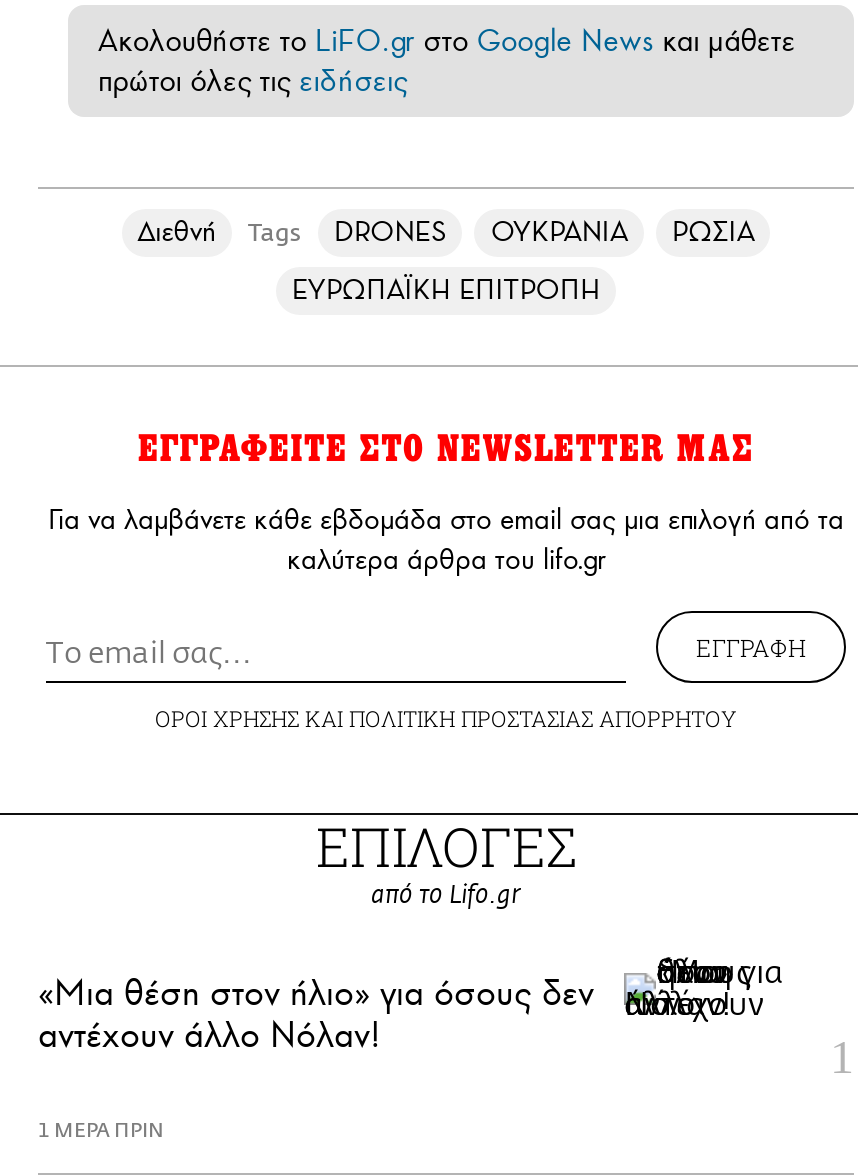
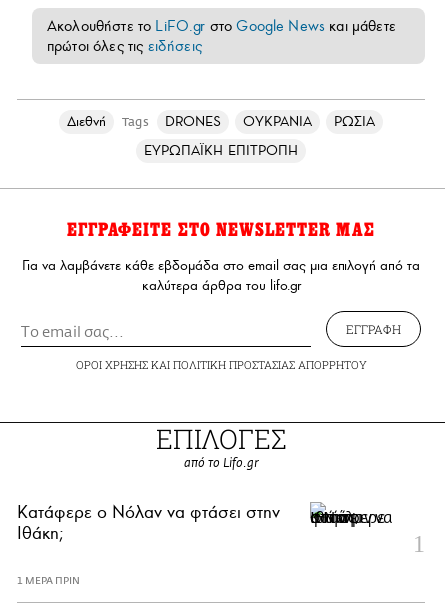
[38,955,786,1056] [image] | «Μια θέση στον ήλιο» για όσους δεν | αντέχουν άλλο Νόλαν! -> [17,494,393,544] [image] | Κατάφερε ο Νόλαν να φτάσει στην | Ιθάκη;

